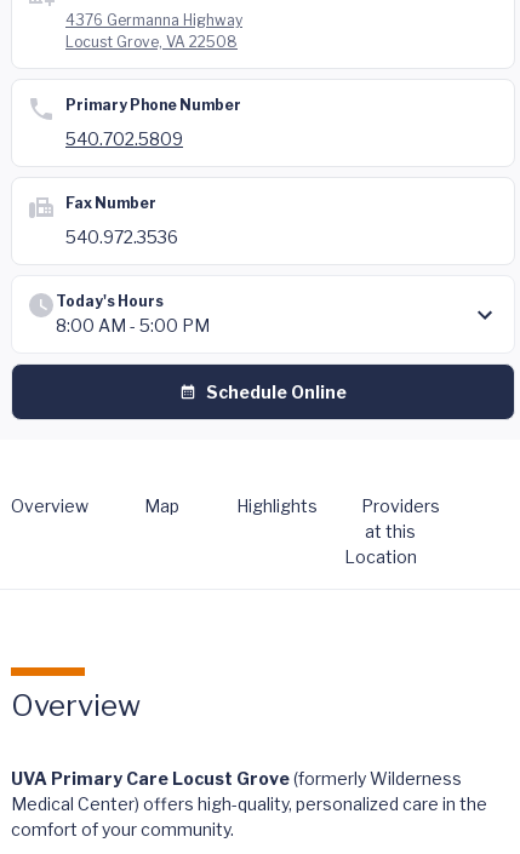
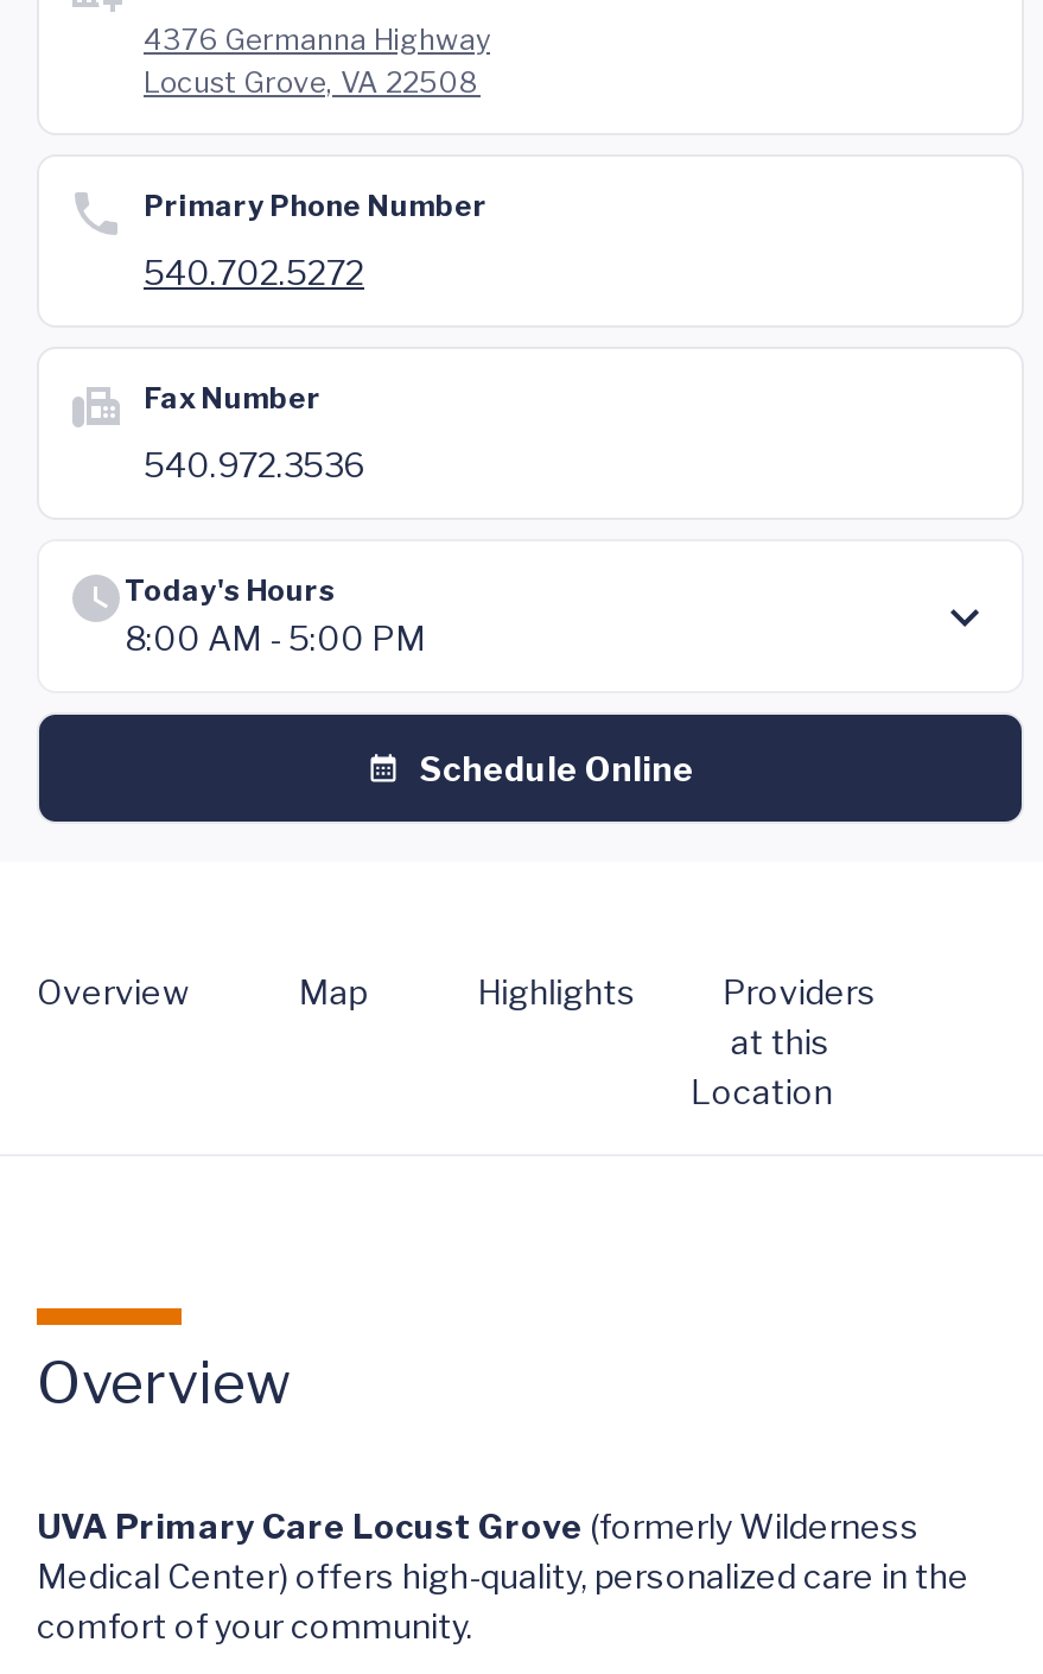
[65,128,183,149] 540.702.5809 -> [144,252,364,292] 540.702.5272

